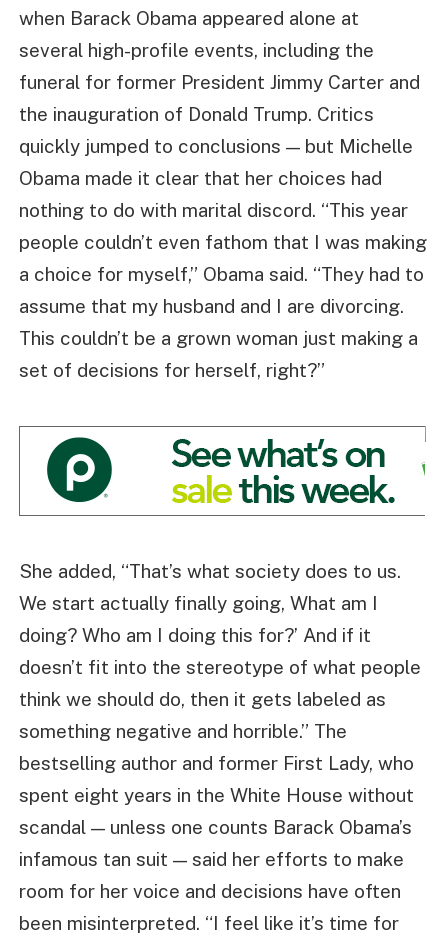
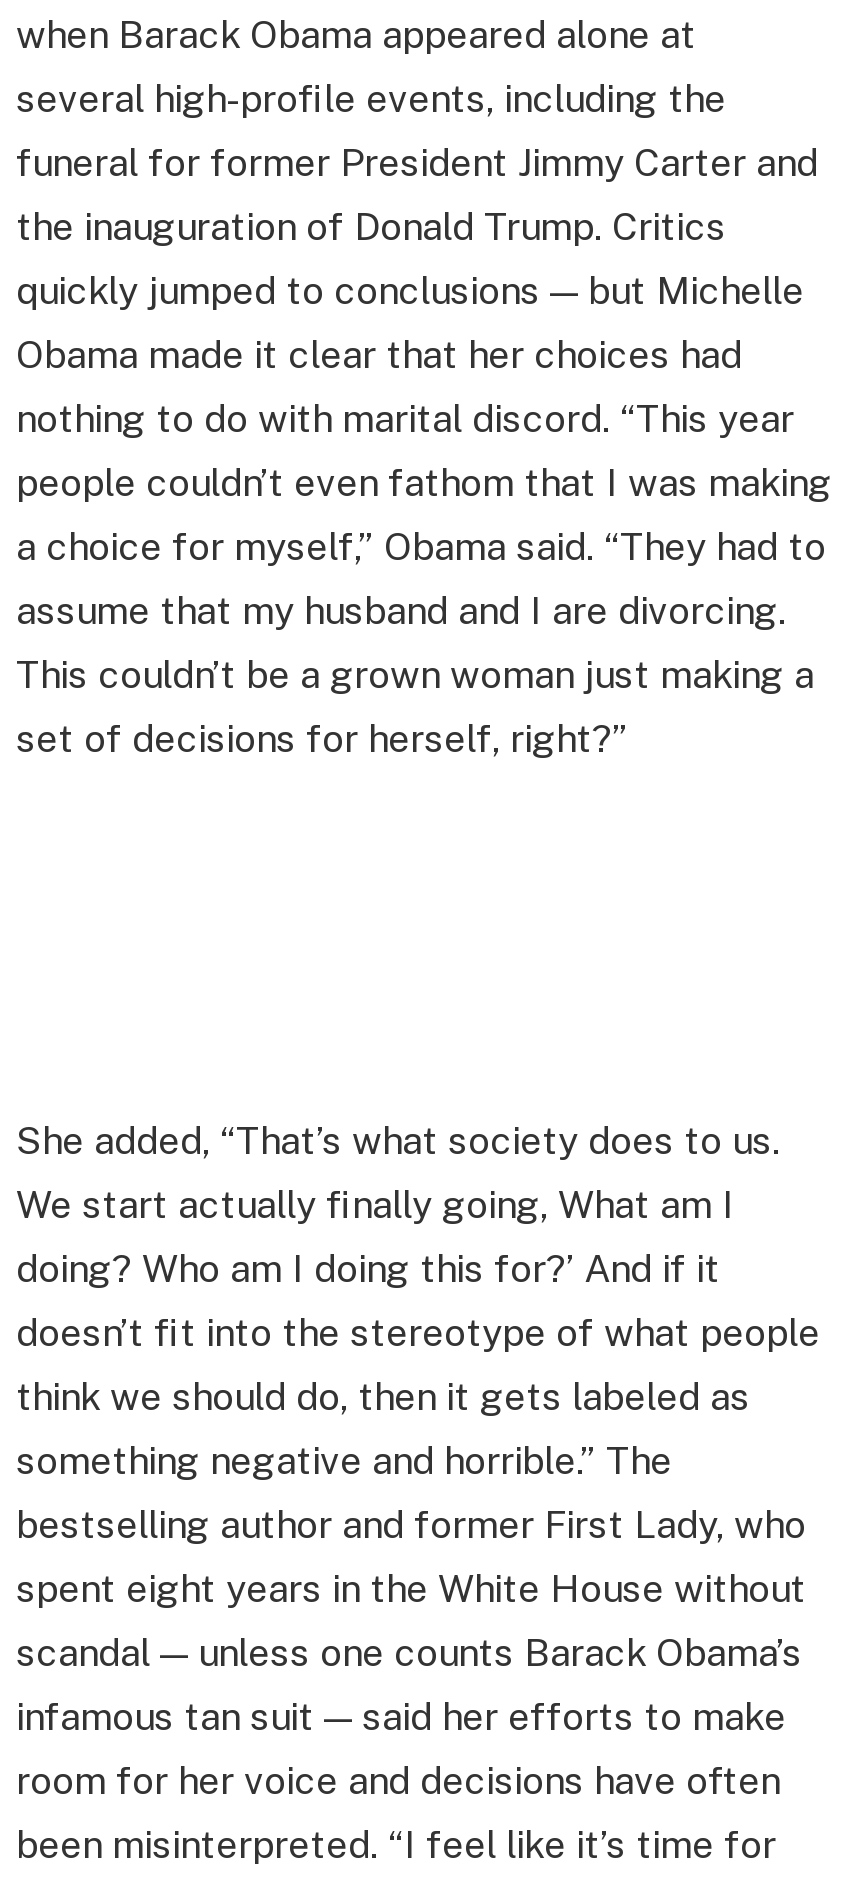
[18,425,427,517] [image] -> none

